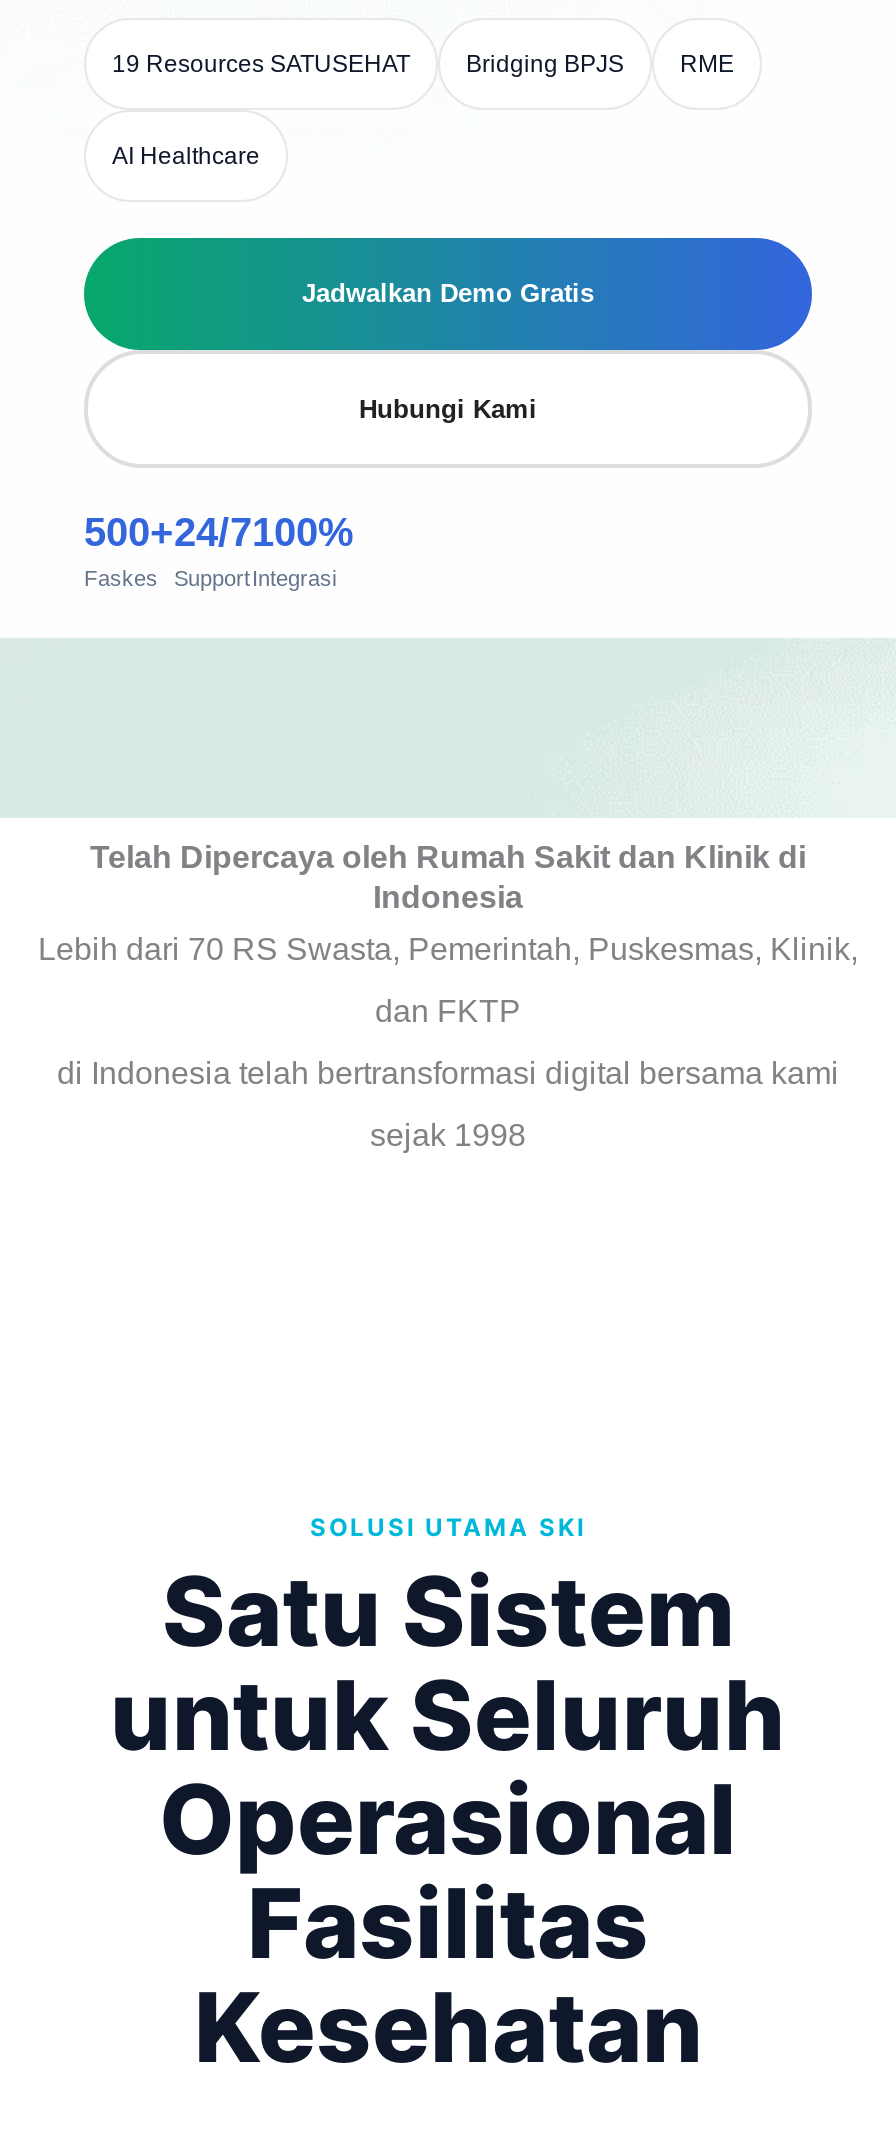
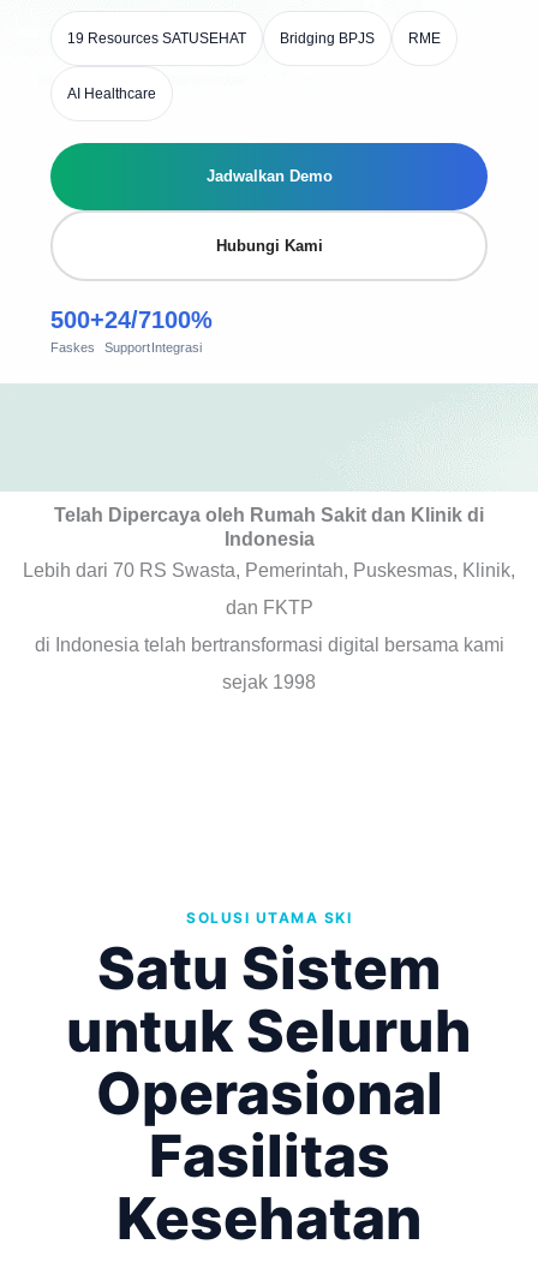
[302,279,594,309] Jadwalkan Demo Gratis -> [206,168,332,186] Jadwalkan Demo

